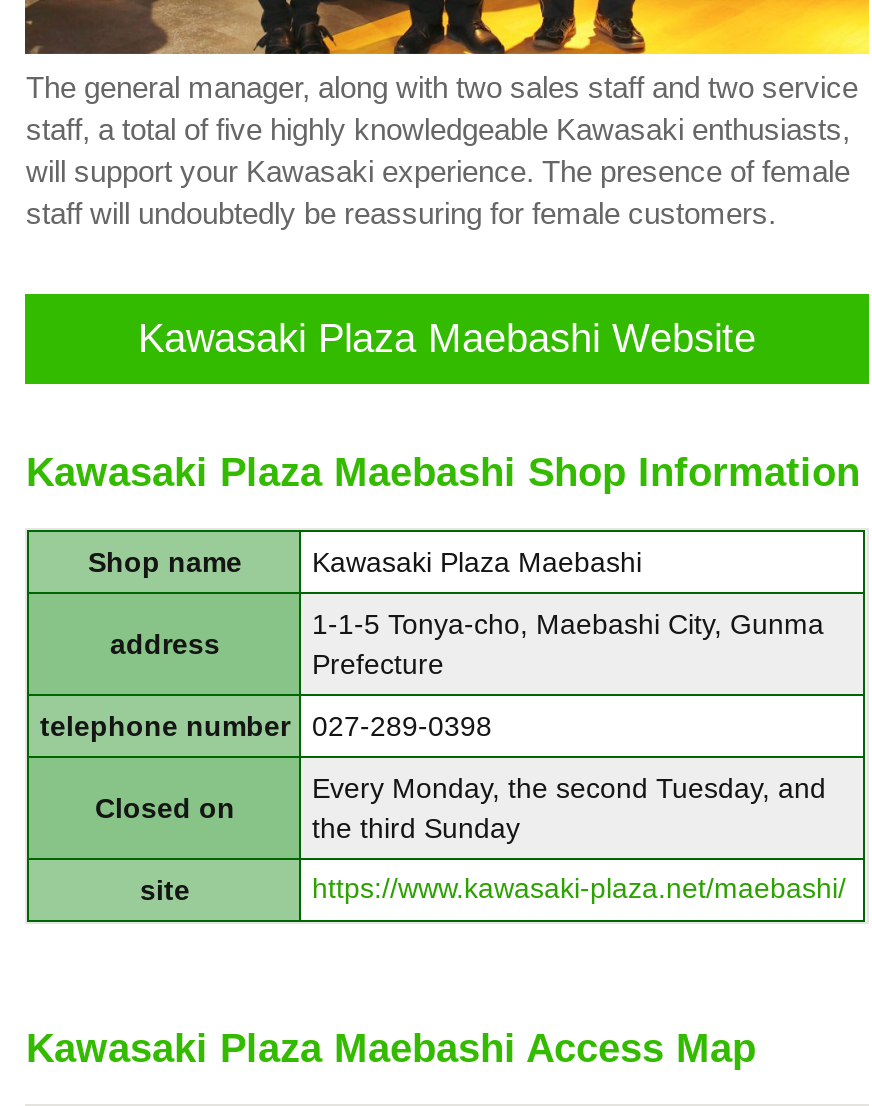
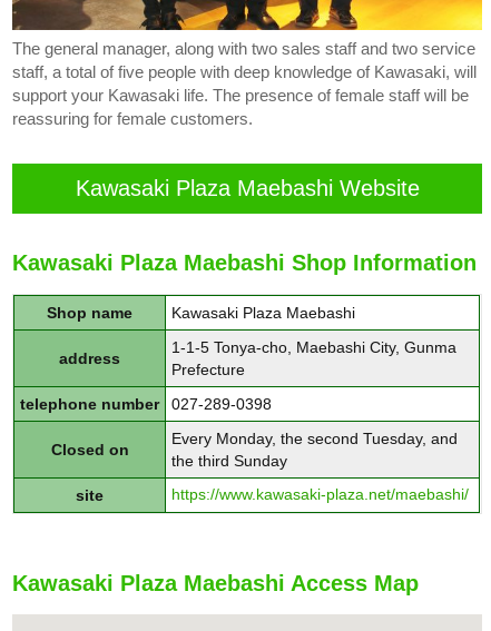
[26,112,850,230] staff, a total of five highly knowledgeable Kawasaki enthusiasts, | will support your Kawasaki experience. The presence of female | staff will undoubtedly be reassuring for female customers. -> [13,62,477,128] staff, a total of five people with deep knowledge of Kawasaki, will | support your Kawasaki life. The presence of female staff will be | reassuring for female customers.

